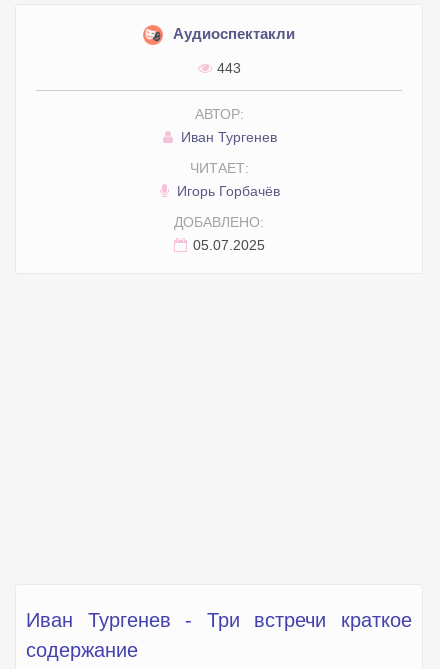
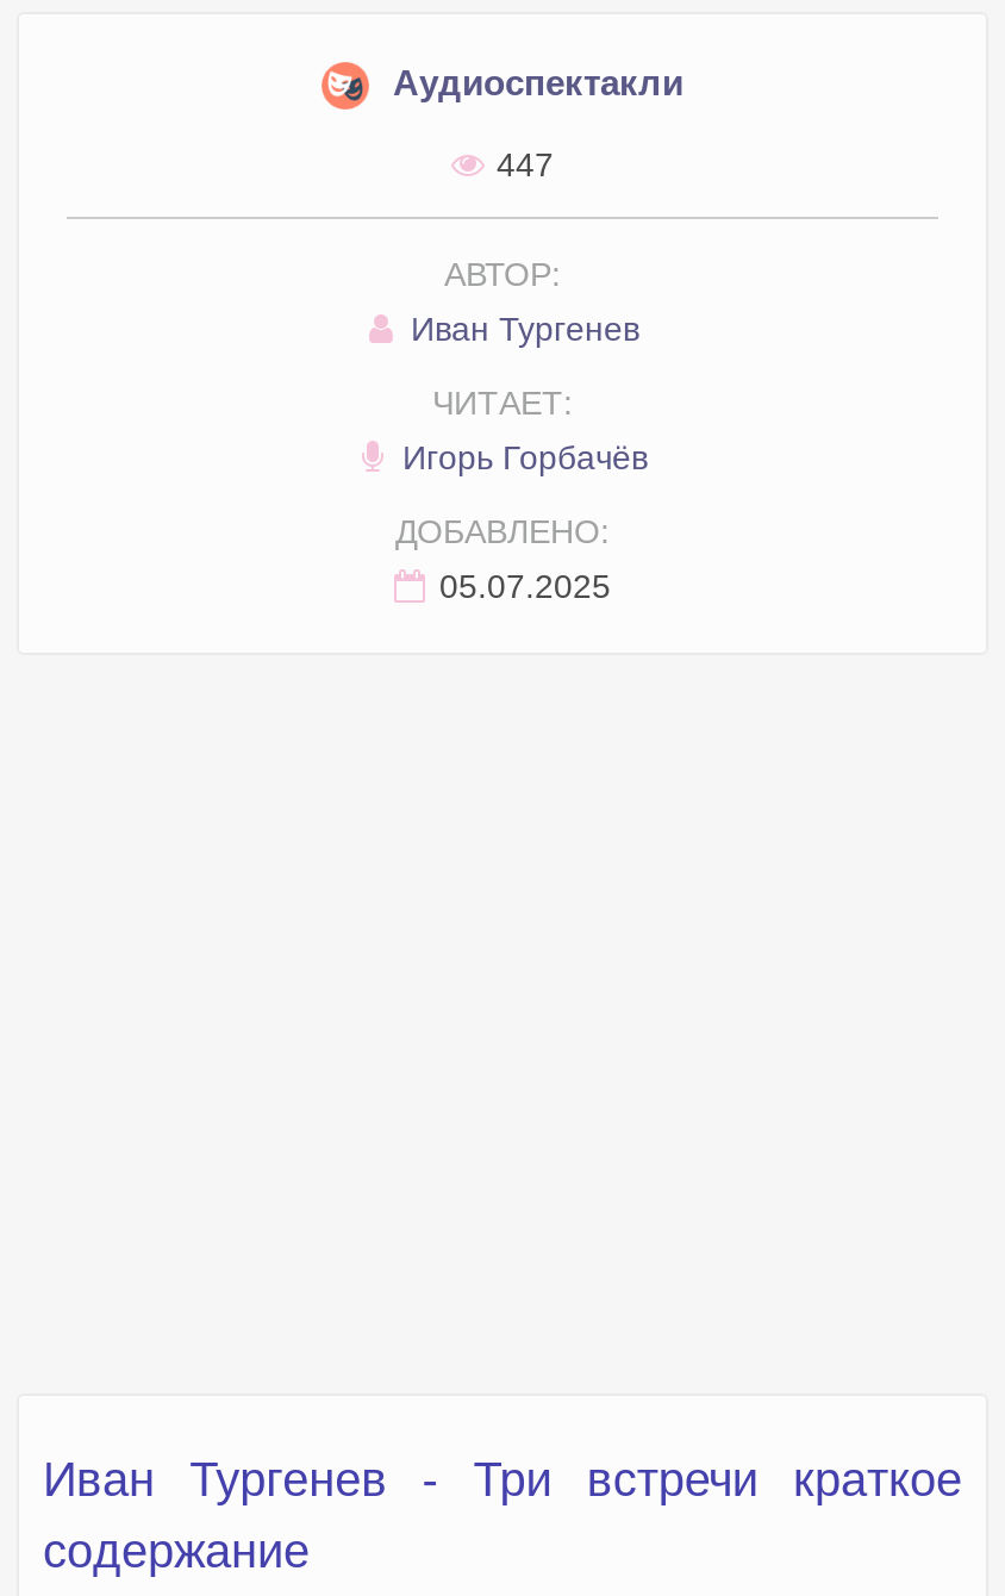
[212,60,240,76] 443 -> [487,145,554,183] 447

